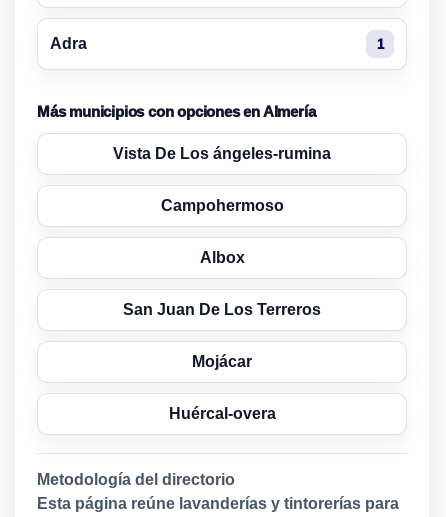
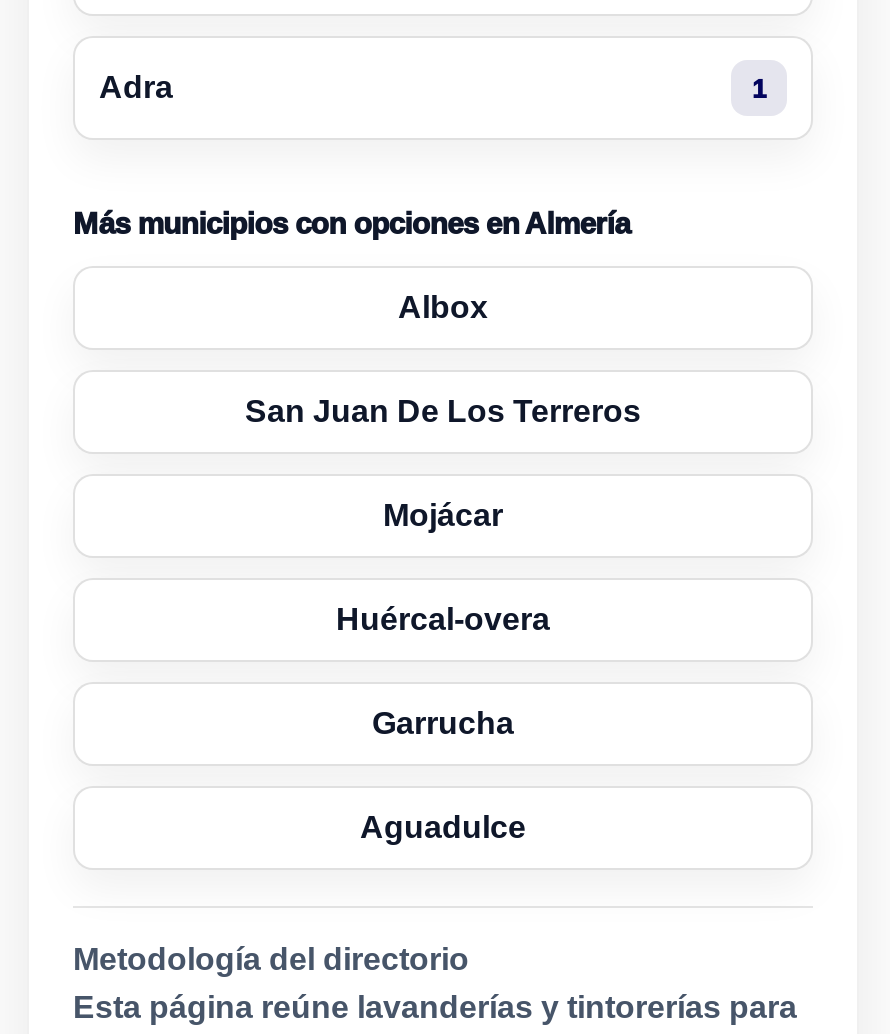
[113,145,331,214] Vista De Los ángeles-rumina | Campohermoso -> none
moved [123,249,321,422] -> [245,290,641,636]: Albox | San Juan De Los Terreros | Mojácar | Huércal-overa
none -> [360,706,526,844] Garrucha | Aguadulce

